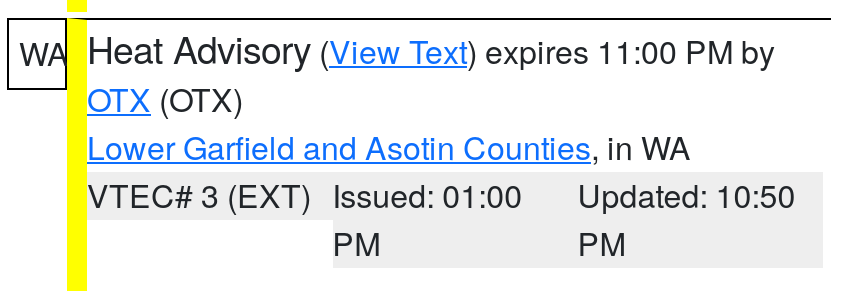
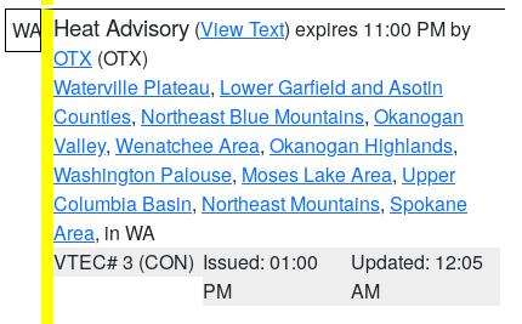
[87,124,691,218] Lower Garfield and Asotin Counties, in WA | VTEC# 3 (EXT) Issued: 01:00 -> [53,73,467,275] Waterville Plateau, Lower Garfield and Asotin | Counties, Northeast Blue Mountains, Okanogan | Valley, Wenatchee Area, Okanogan Highlands, | Washington Palouse, Moses Lake Area, Upper | Columbia Basin, Northeast Mountains, Spokane | Area, in WA | VTEC# 3 (CON) Issued: 01:00
[577,172,795,266] Updated: 10:50 | PM -> [351,248,483,305] Updated: 12:05 | AM

